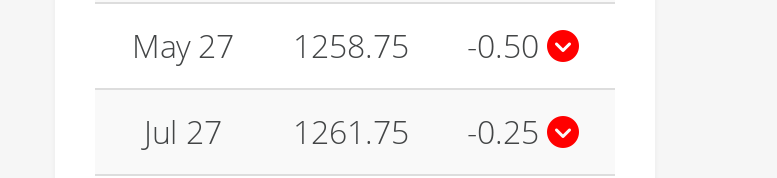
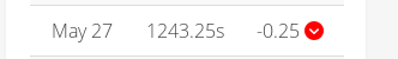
[144,24,547,154] 1258.75 | -0.50 | Jul 27 | 1261.75 -> [146,17,224,43] 1243.25s

